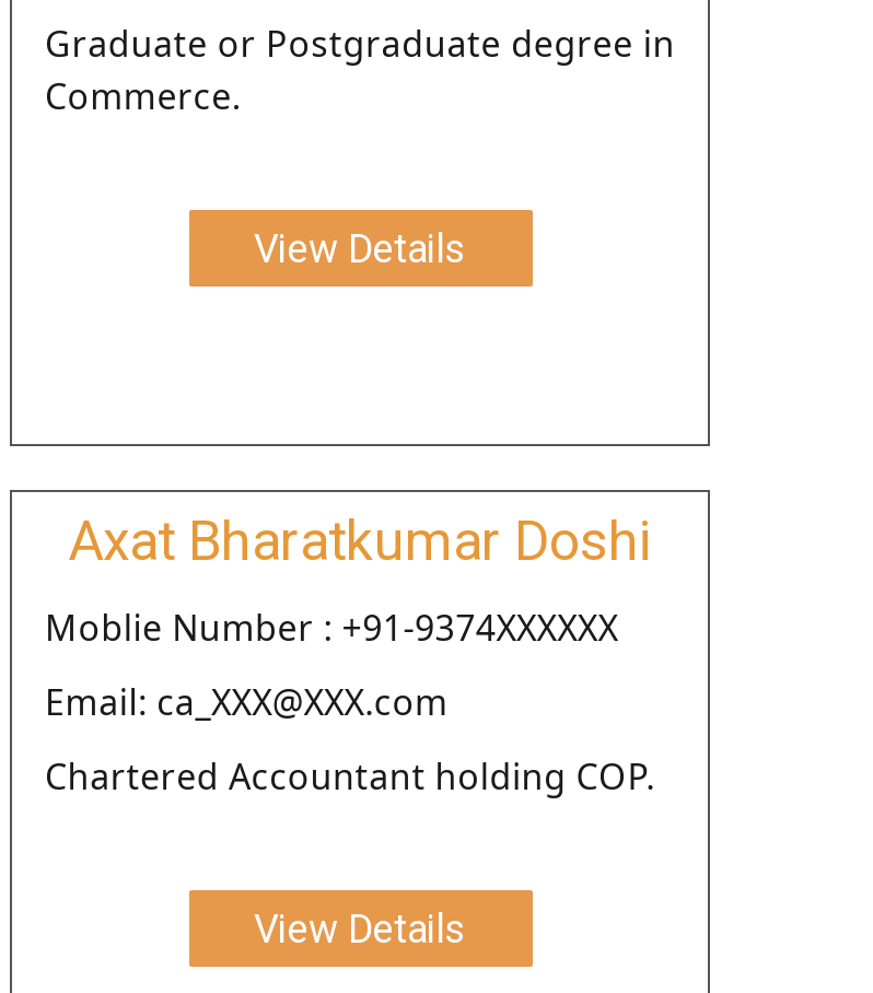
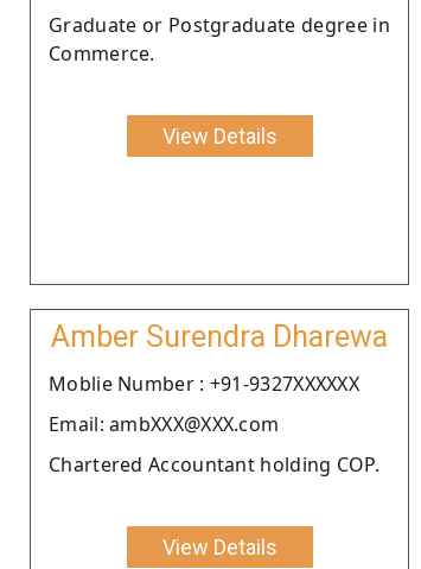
[68,509,652,573] Axat Bharatkumar Doshi -> [51,319,388,354] Amber Surendra Dharewa
[45,603,618,651] Moblie Number : +91-9374XXXXXX -> [49,370,359,397] Moblie Number : +91-9327XXXXXX
[45,678,448,726] Email: ca_XXX@XXX.com -> [49,411,279,437] Email: ambXXX@XXX.com

